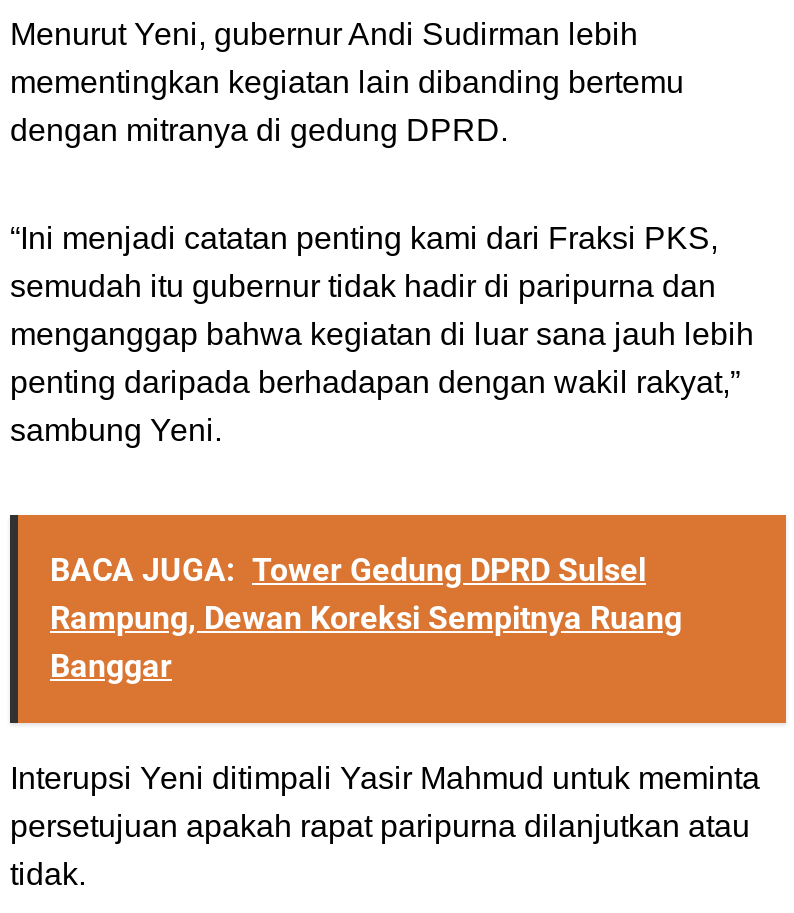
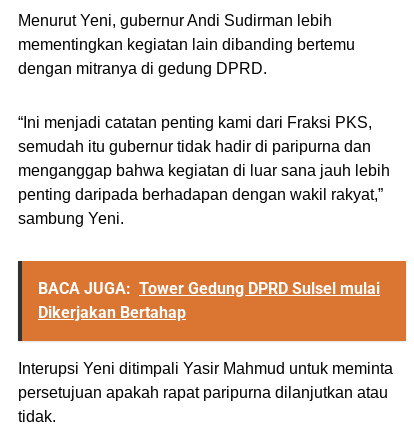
[50,551,682,685] BACA JUGA: Tower Gedung DPRD Sulsel | Rampung, Dewan Koreksi Sempitnya Ruang | Banggar -> [38,279,380,322] BACA JUGA: Tower Gedung DPRD Sulsel mulai | Dikerjakan Bertahap

